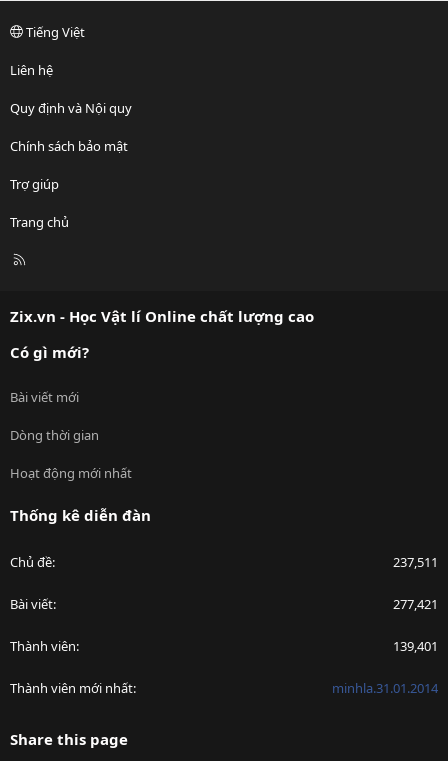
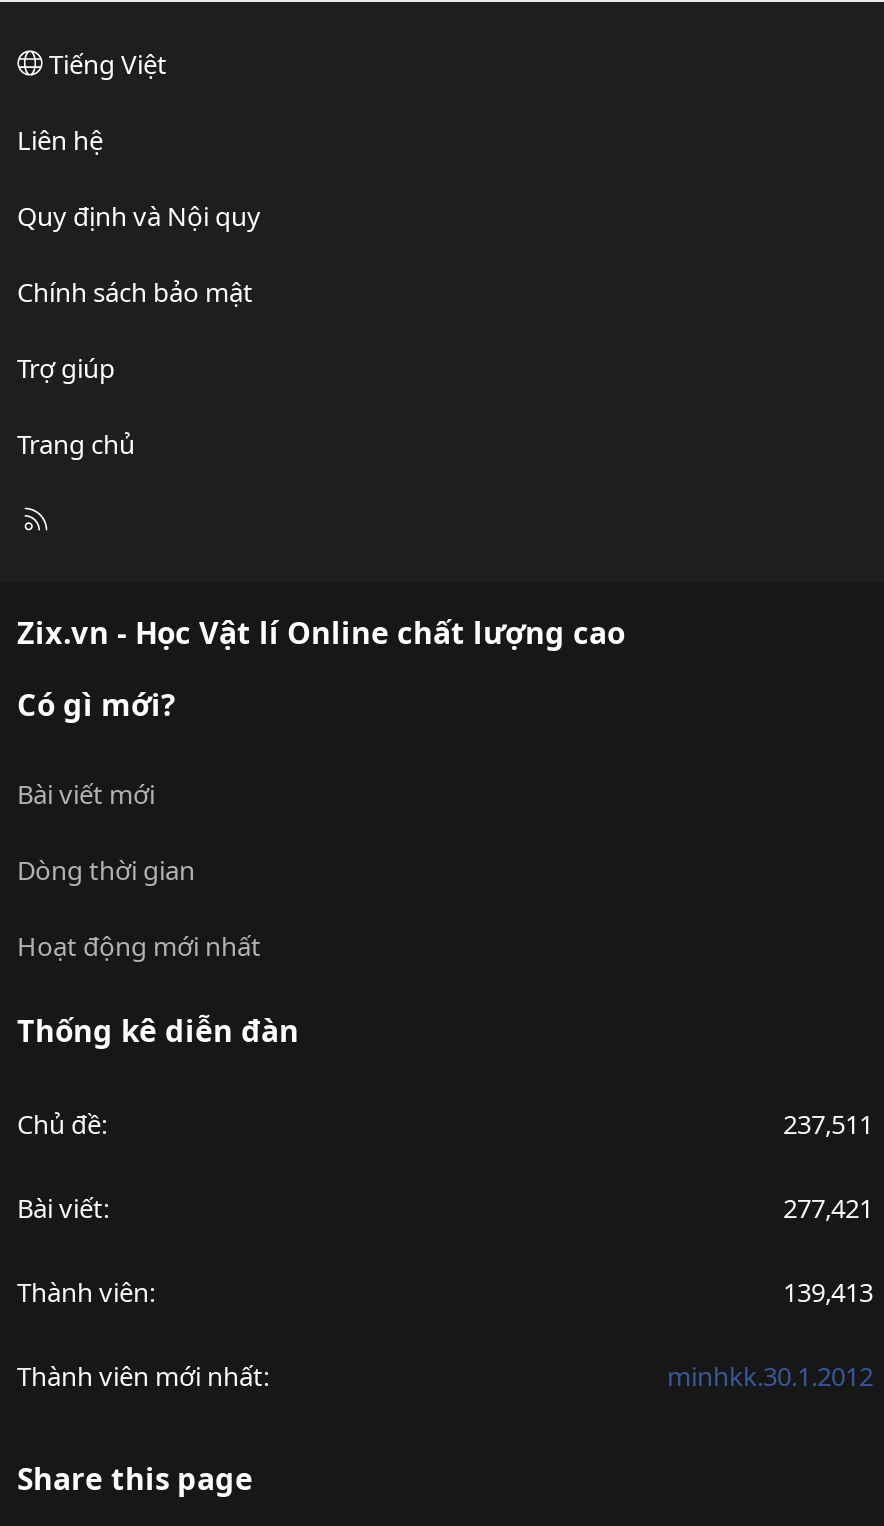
[393,637,438,655] 139,401 -> [783,1273,873,1309] 139,413
[332,679,438,697] minhla.31.01.2014 -> [667,1357,873,1393] minhkk.30.1.2012

